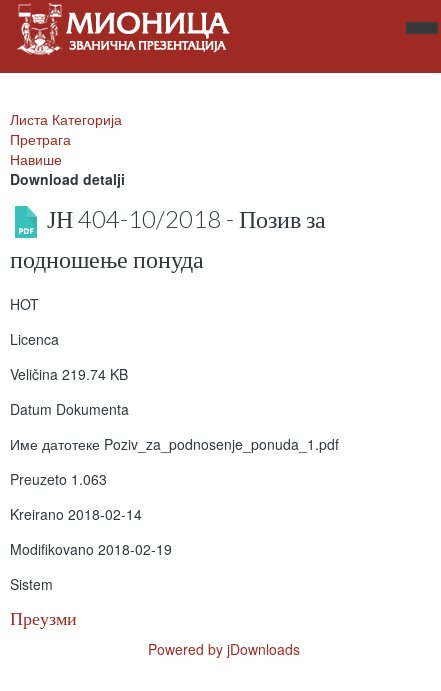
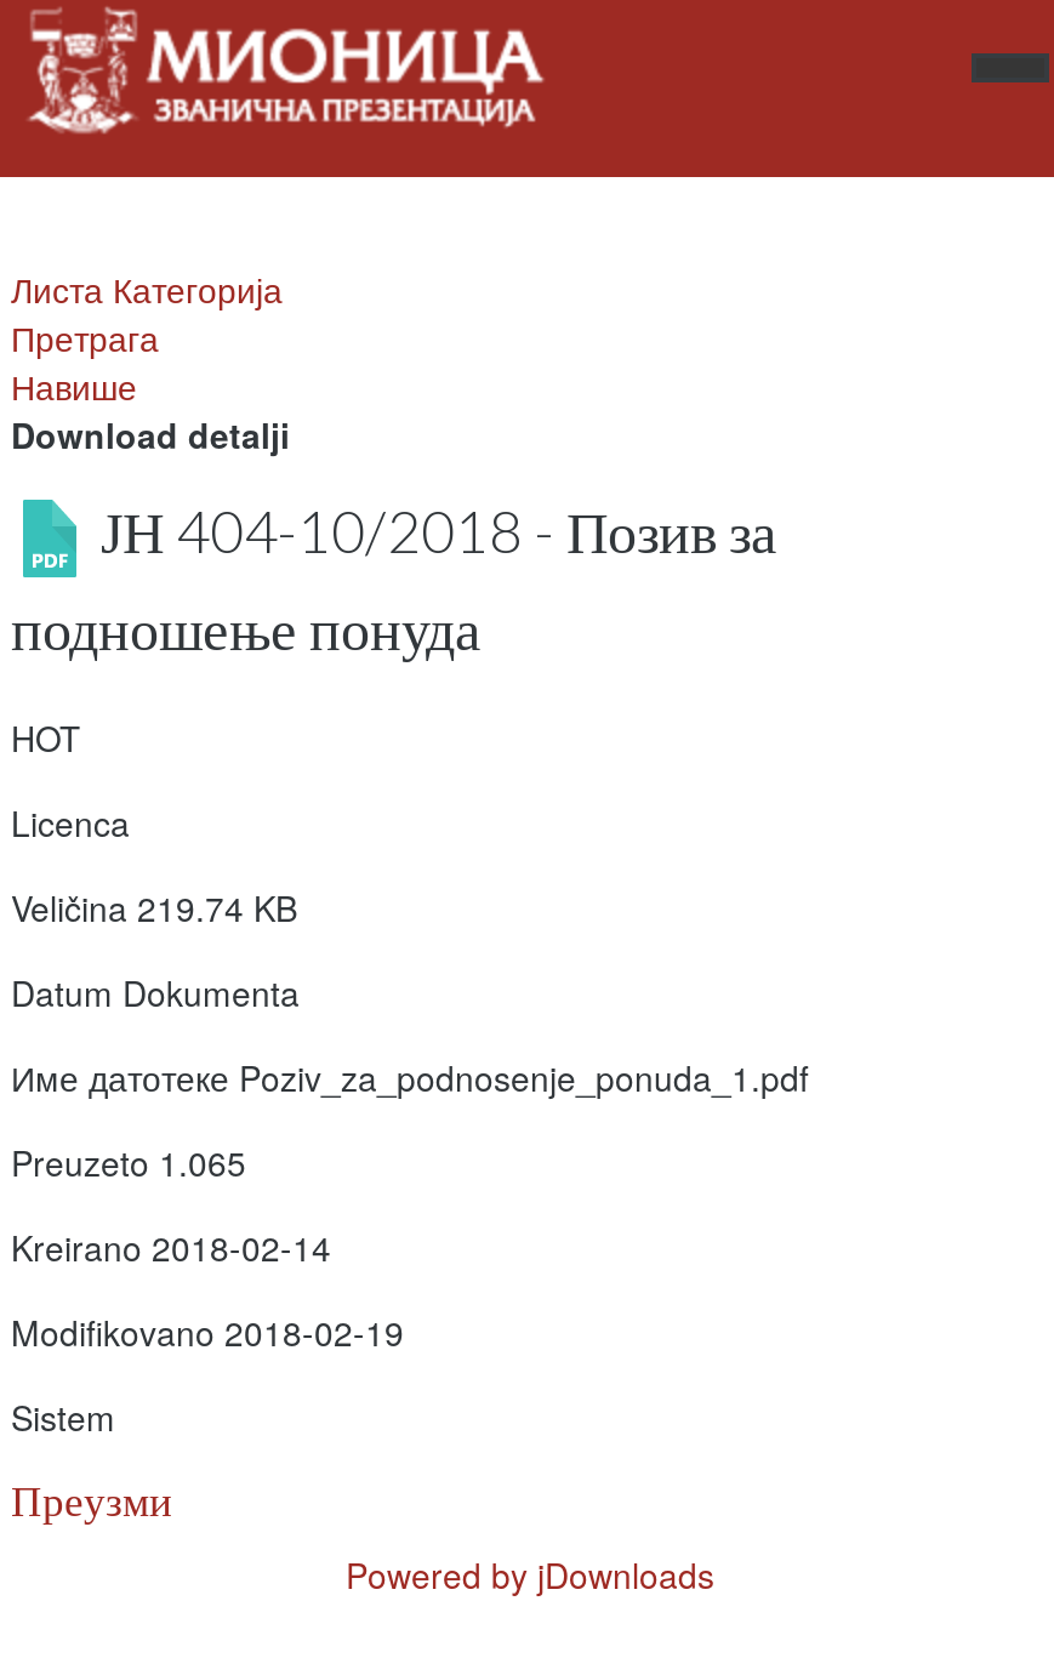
[10,469,107,489] Preuzeto 1.063 -> [11,1138,246,1186] Preuzeto 1.065

